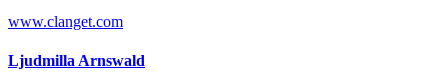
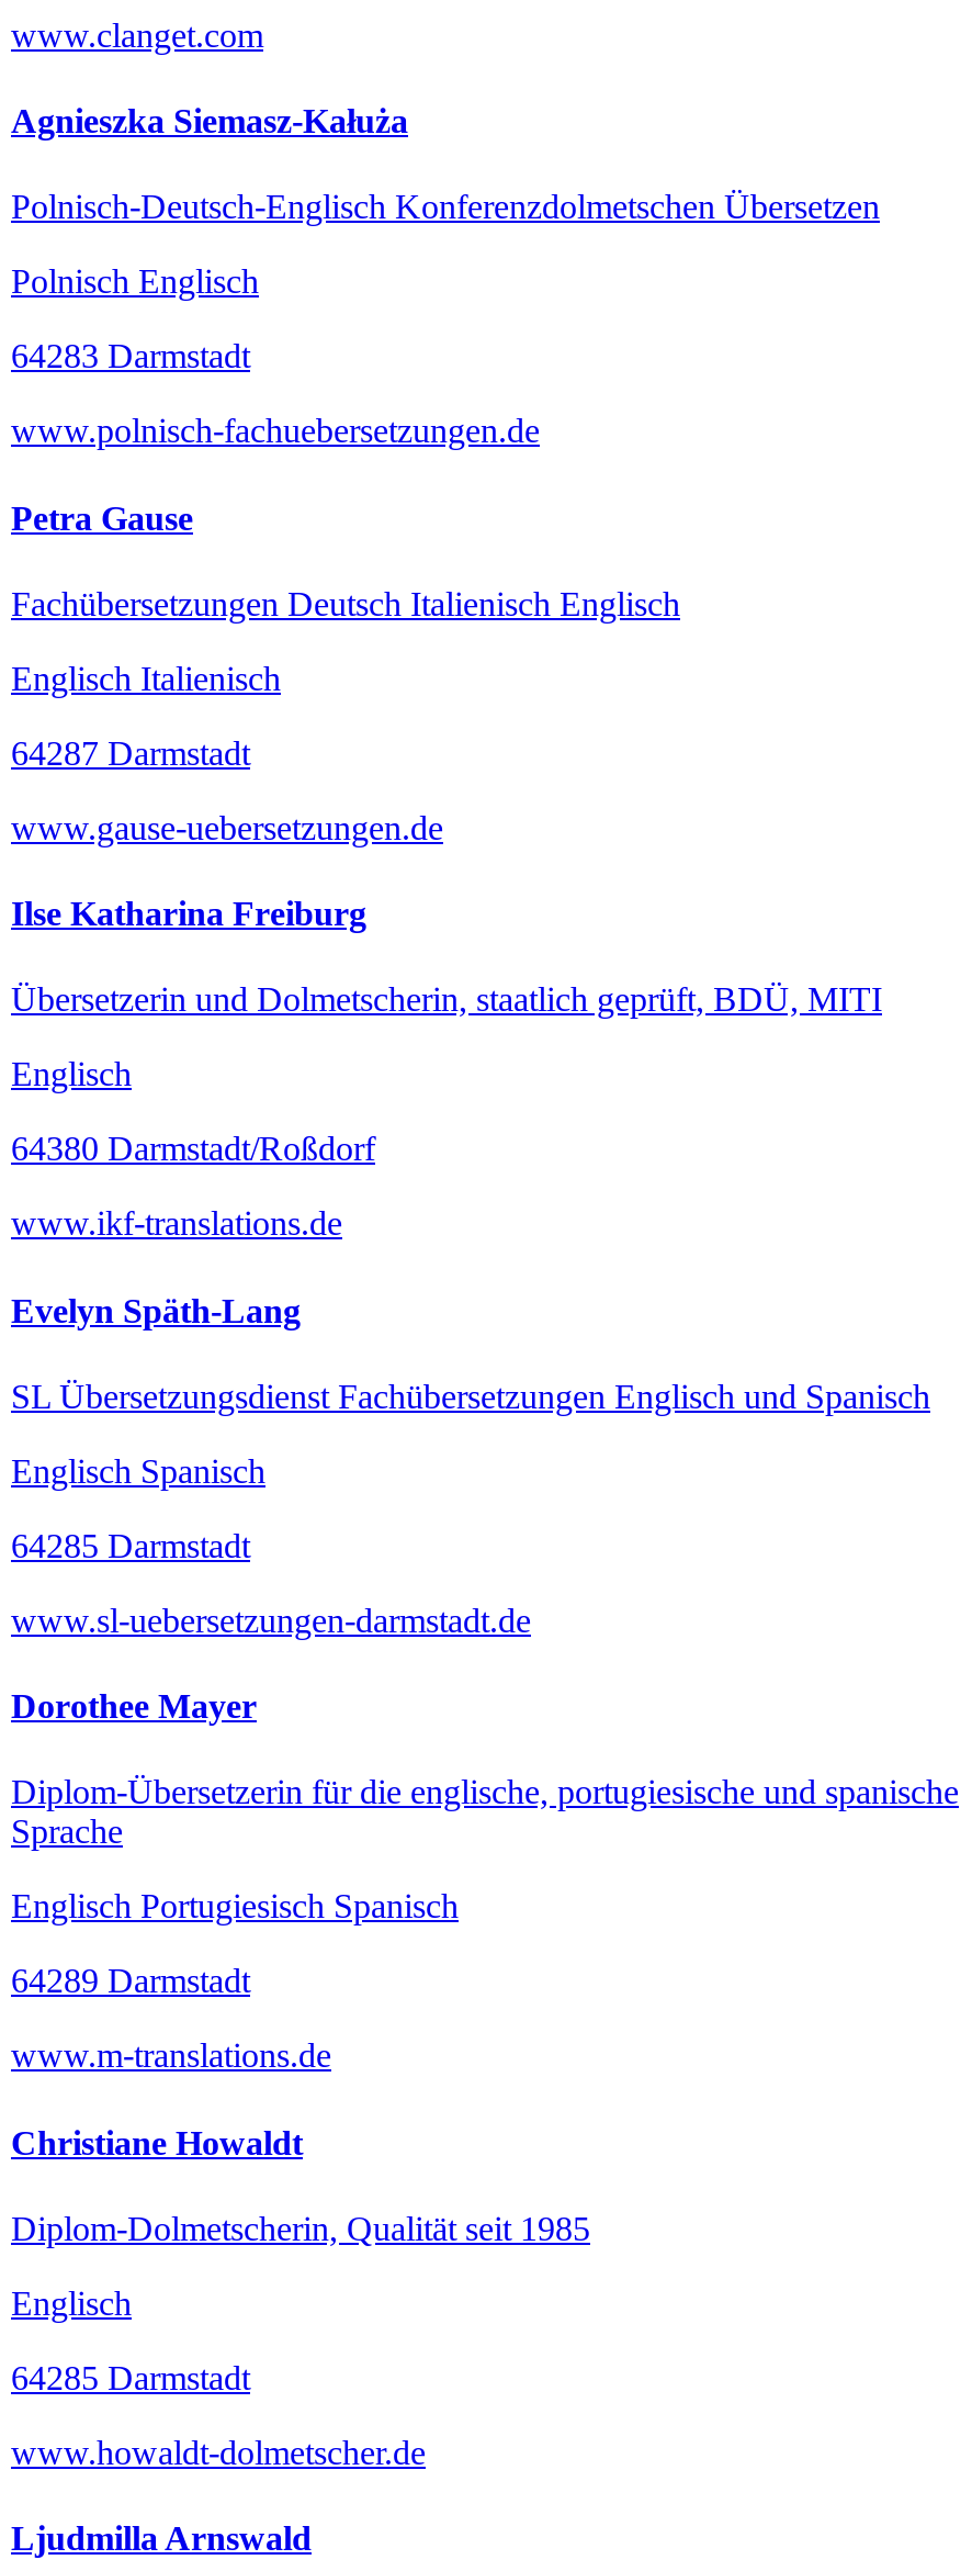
none -> [11,102,959,2471] Agnieszka Siemasz-Kałuża | Polnisch-Deutsch-Englisch Konferenzdolmetschen Übersetzen | Polnisch Englisch | 64283 Darmstadt | www.polnisch-fachuebersetzungen.de | Petra Gause | Fachübersetzungen Deutsch Italienisch Englisch | Englisch Italienisch | 64287 Darmstadt | www.gause-uebersetzungen.de | Ilse Katharina Freiburg | Übersetzerin und Dolmetscherin, staatlich geprüft, BDÜ, MITI | Englisch | 64380 Darmstadt/Roßdorf | www.ikf-translations.de | Evelyn Späth-Lang | SL Übersetzungsdienst Fachübersetzungen Englisch und Spanisch | Englisch Spanisch | 64285 Darmstadt | www.sl-uebersetzungen-darmstadt.de | Dorothee Mayer | Diplom-Übersetzerin für die englische, portugiesische und spanische | Sprache | Englisch Portugiesisch Spanisch | 64289 Darmstadt | www.m-translations.de | Christiane Howaldt | Diplom-Dolmetscherin, Qualität seit 1985 | Englisch | 64285 Darmstadt | www.howaldt-dolmetscher.de

